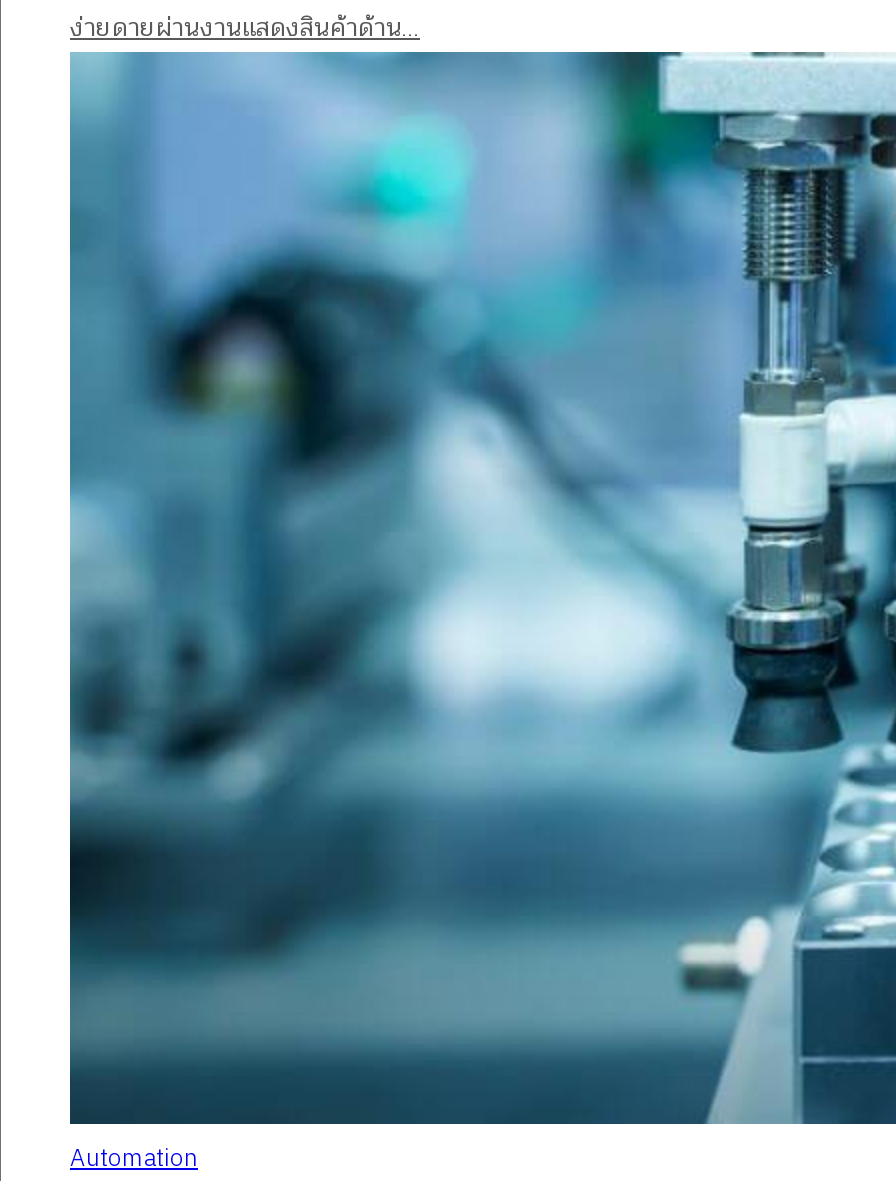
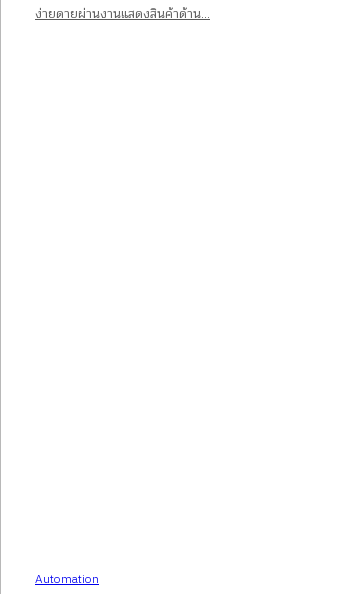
[68,50,890,1126] [image] -> none

